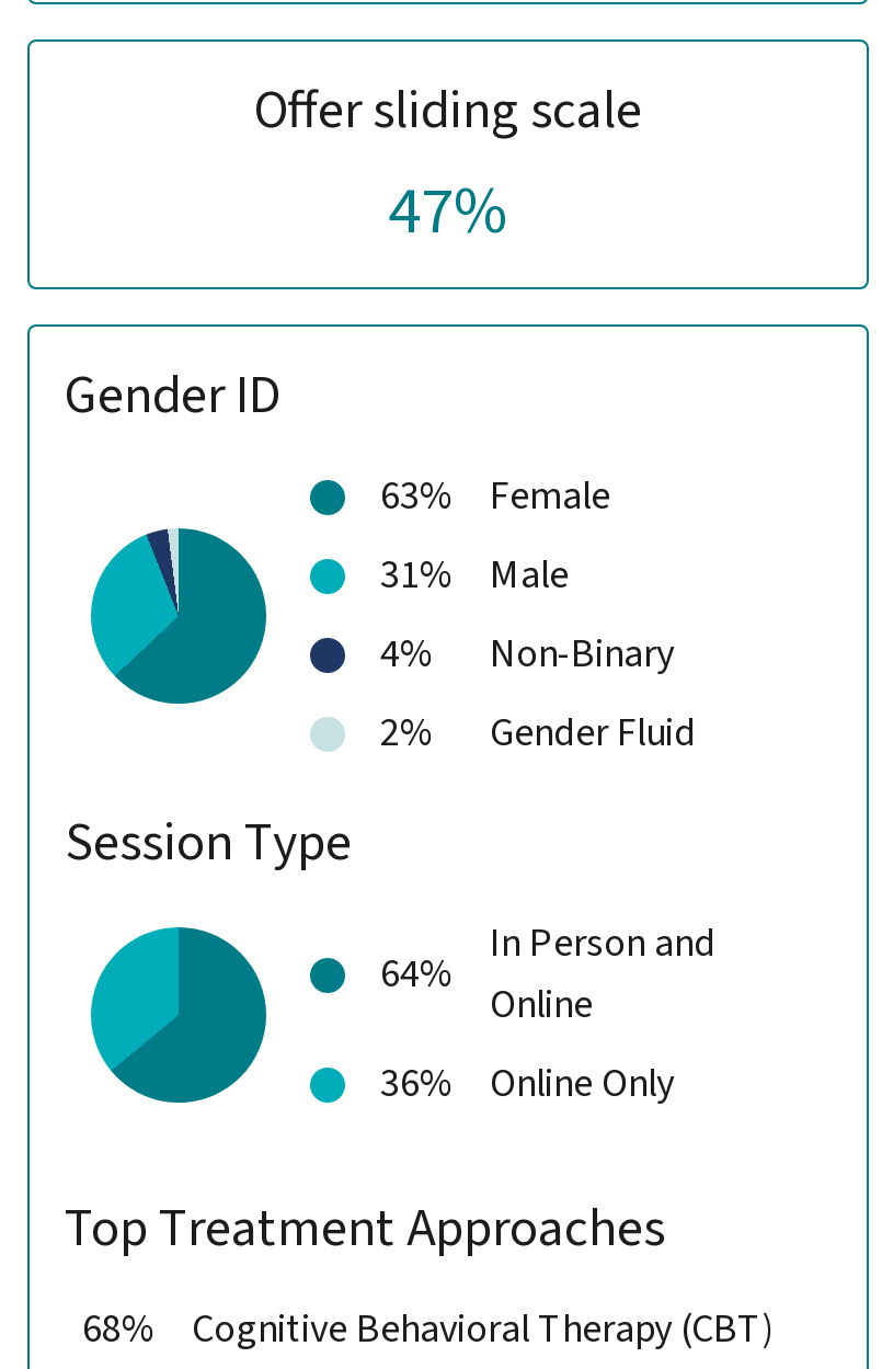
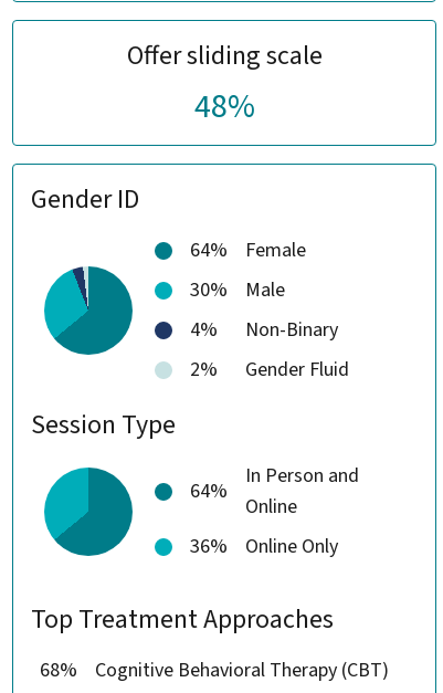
[388,164,508,258] 47% -> [194,82,255,130] 48%
[380,468,610,523] 63% Female -> [190,236,306,264] 64% Female
[380,547,569,602] 31% Male -> [190,276,285,304] 30% Male

